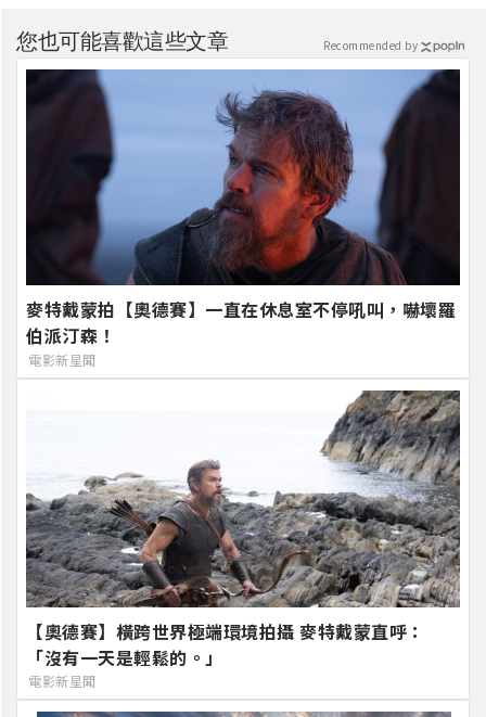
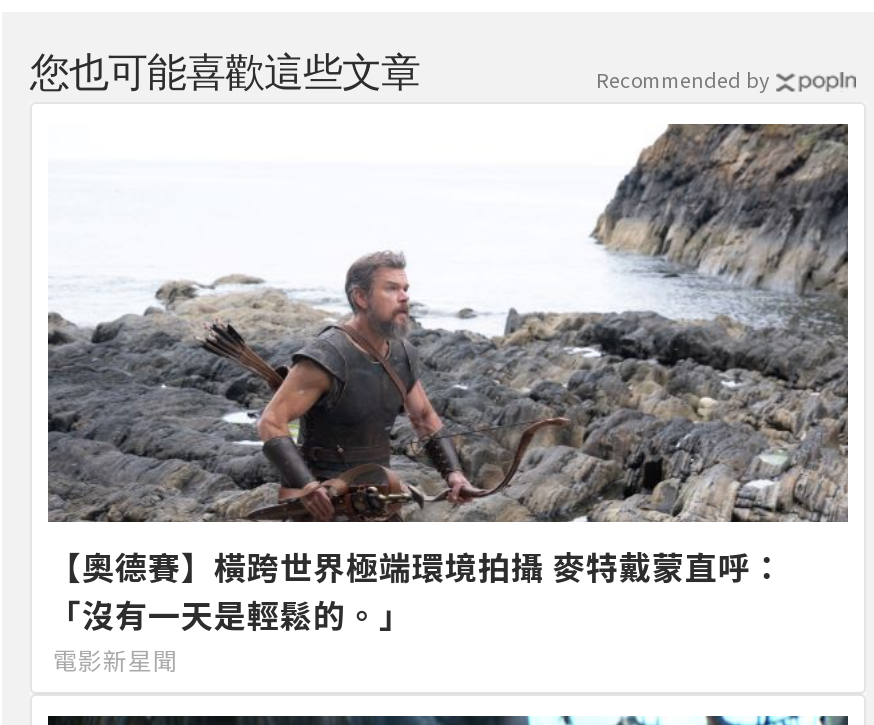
[25,68,460,369] [image] | 麥特戴蒙拍【奧德賽】一直在休息室不停吼叫，嚇壞羅 | 伯派汀森！ | 電影新星聞 -> none

